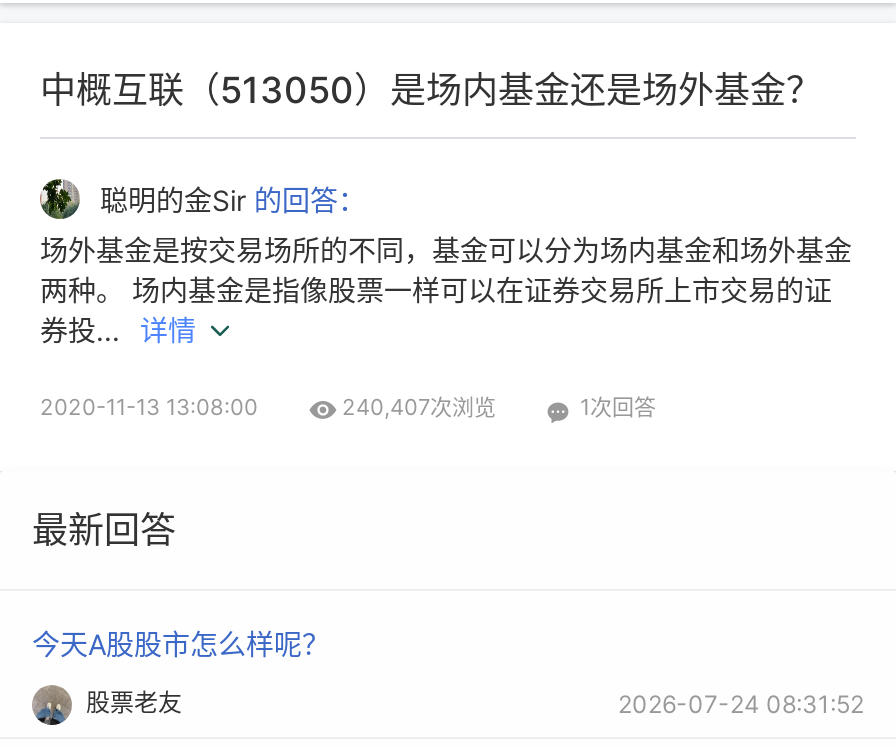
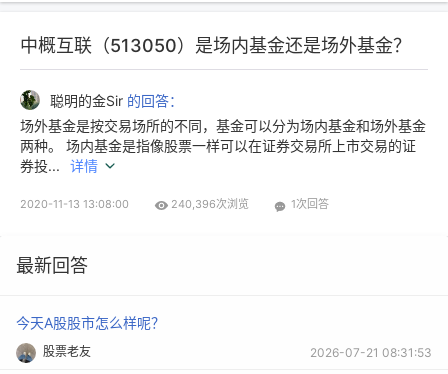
[342,394,496,422] 240,407次浏览 -> [171,197,249,211] 240,396次浏览
[618,690,864,720] 2026-07-24 08:31:52 -> [310,345,432,360] 2026-07-21 08:31:53

